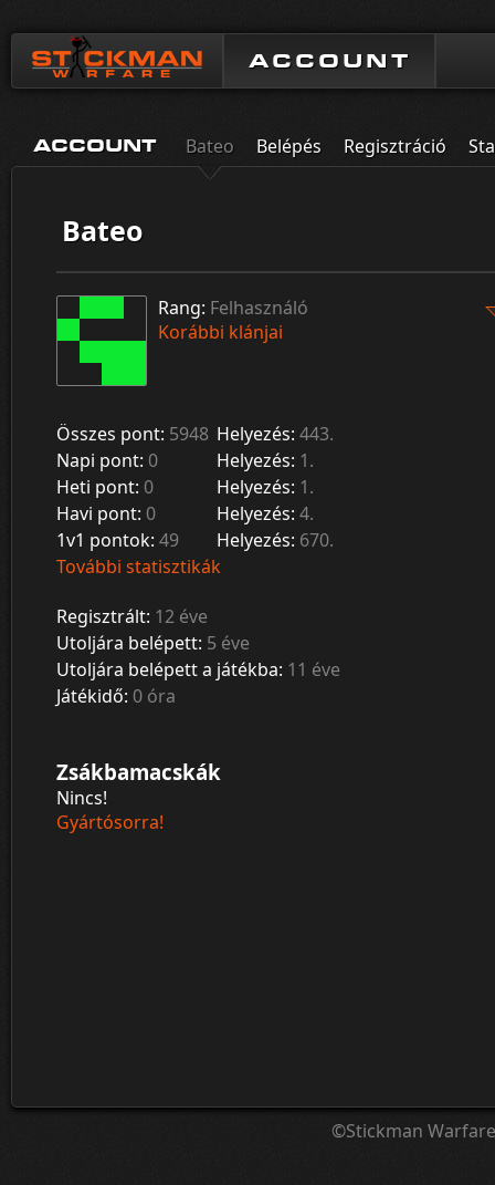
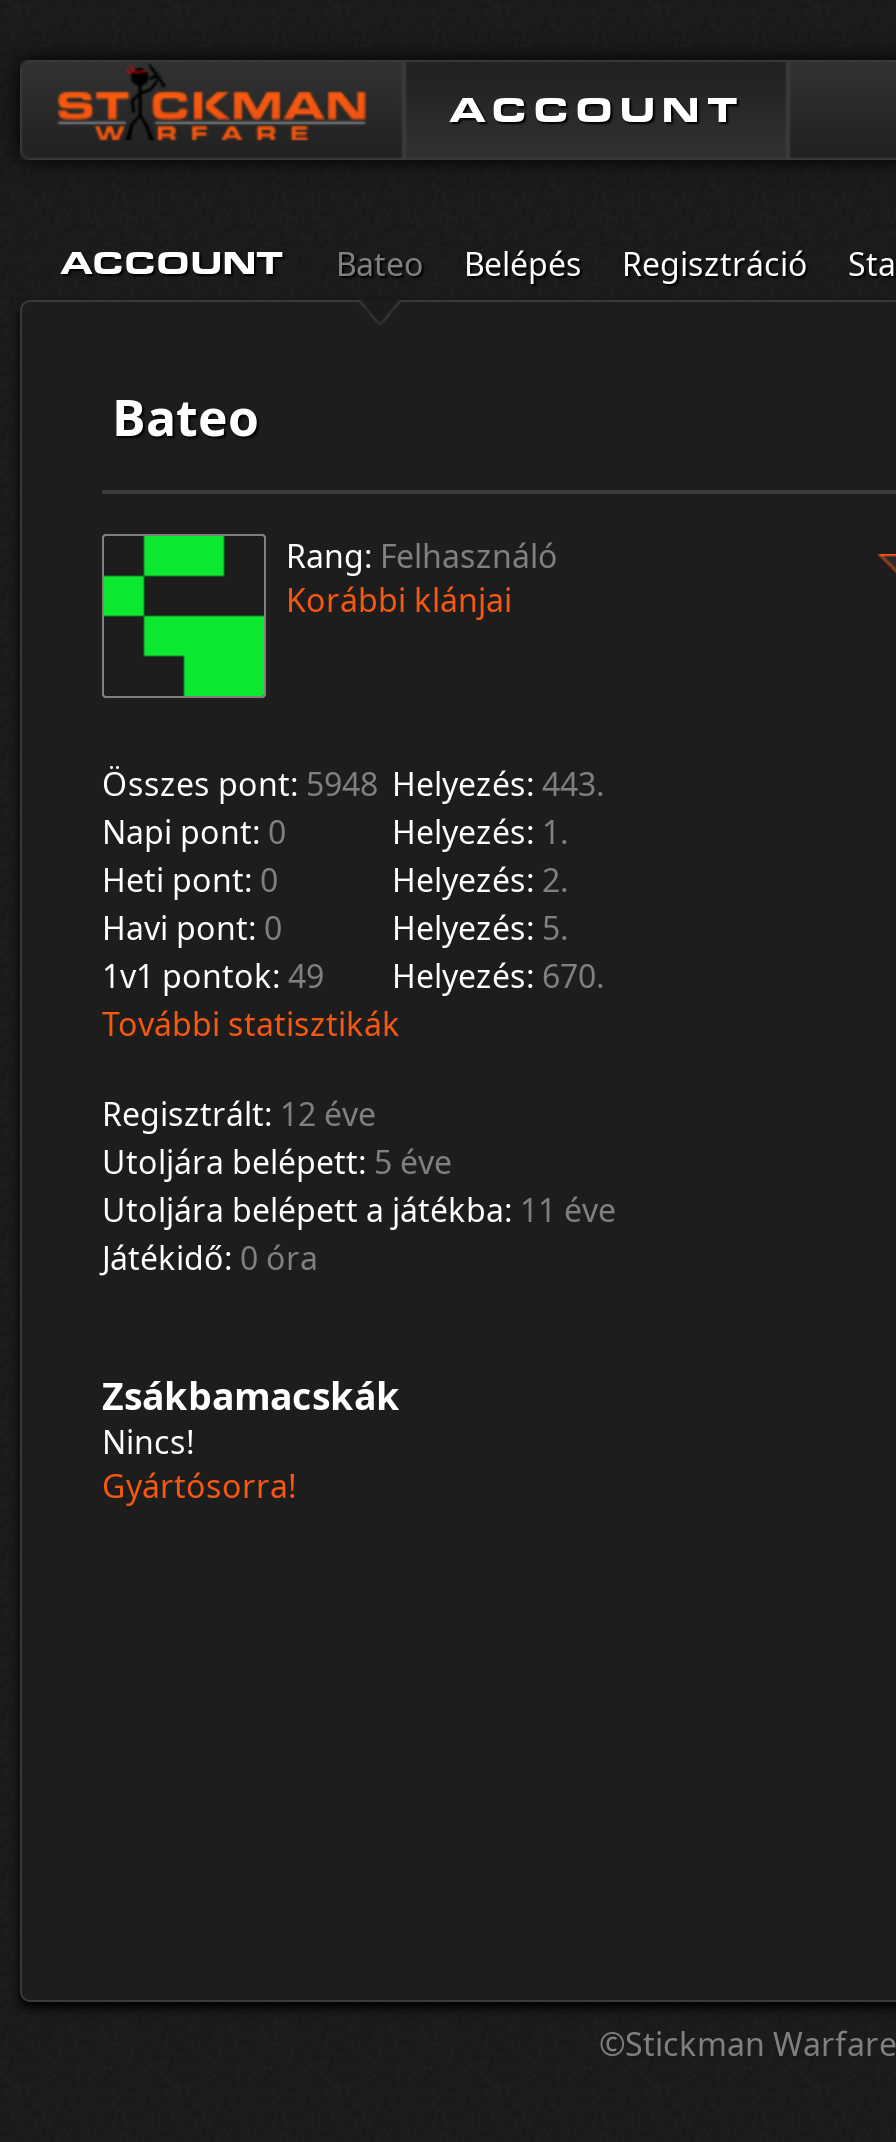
[217,475,314,499] Helyezés: 1. -> [392,858,568,902] Helyezés: 2.
[217,501,314,526] Helyezés: 4. -> [392,906,568,950] Helyezés: 5.

